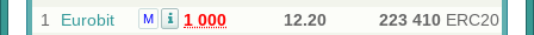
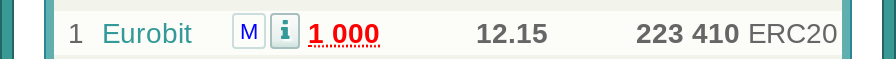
[284,10,327,29] 12.20 -> [476,17,548,49] 12.15

